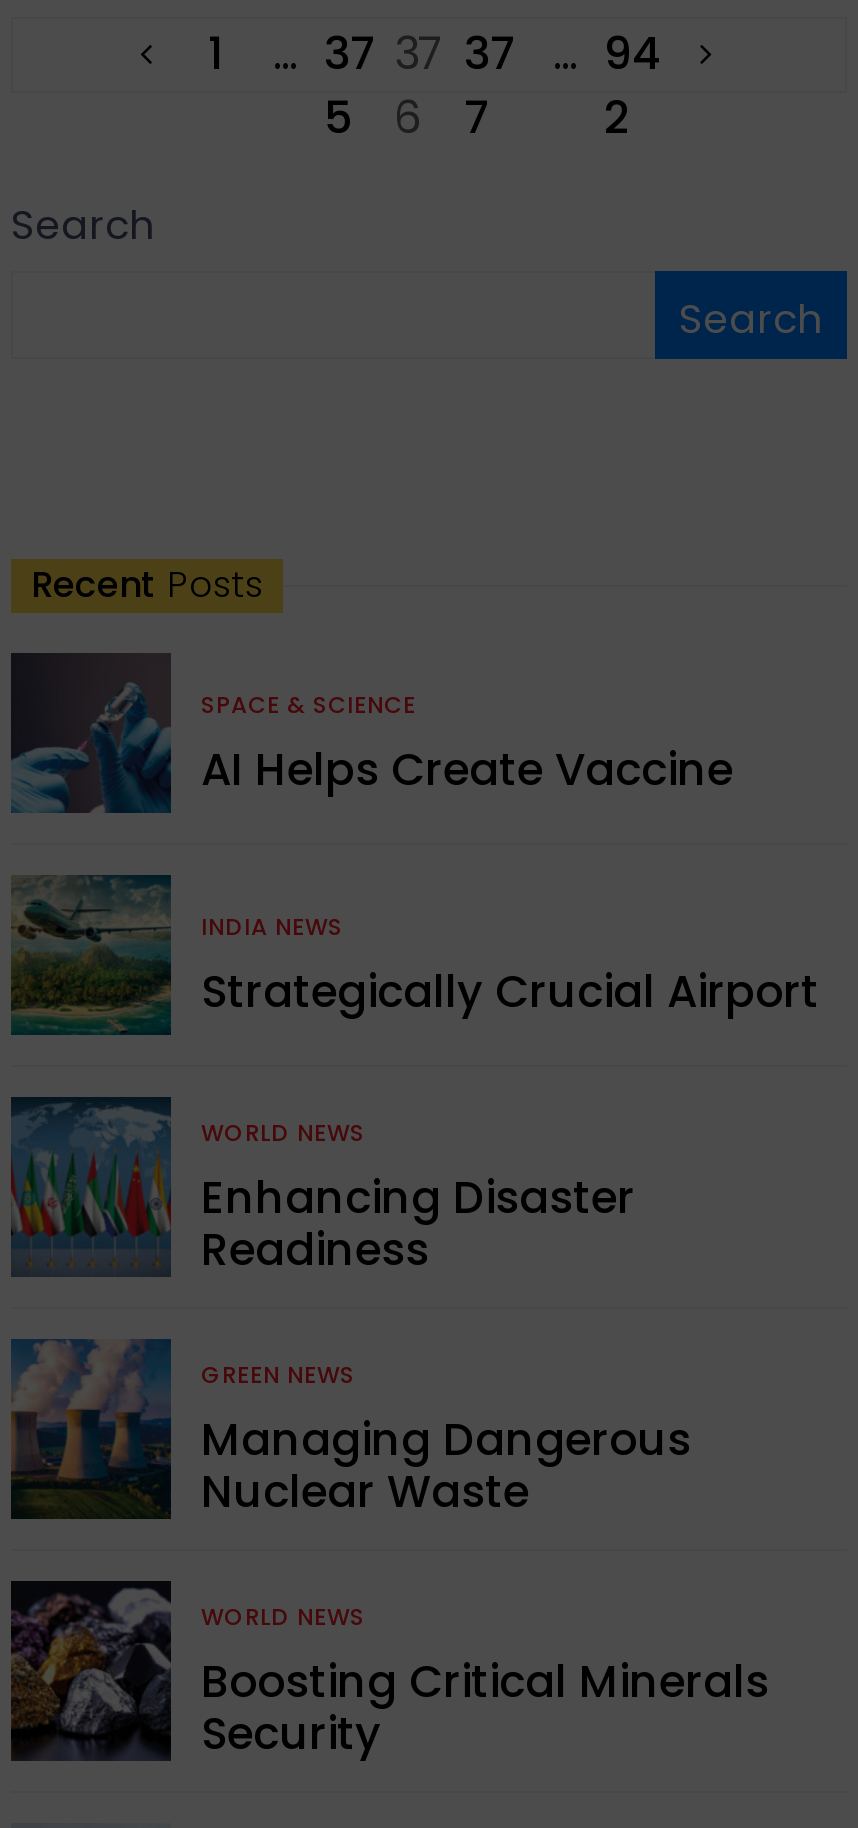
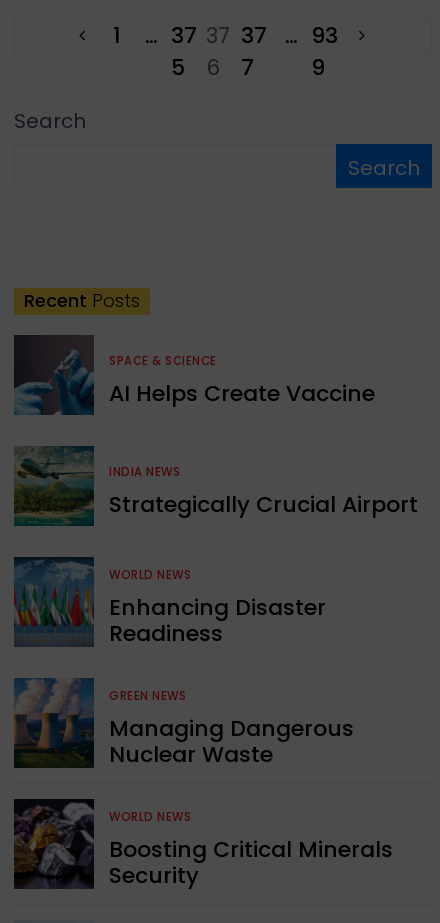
[208,24,660,86] 1 … 37 37 37 … 94 -> [112,20,337,51] 1 … 37 37 37 … 93
[324,88,630,150] 5 6 7 2 -> [170,52,324,83] 5 6 7 9

